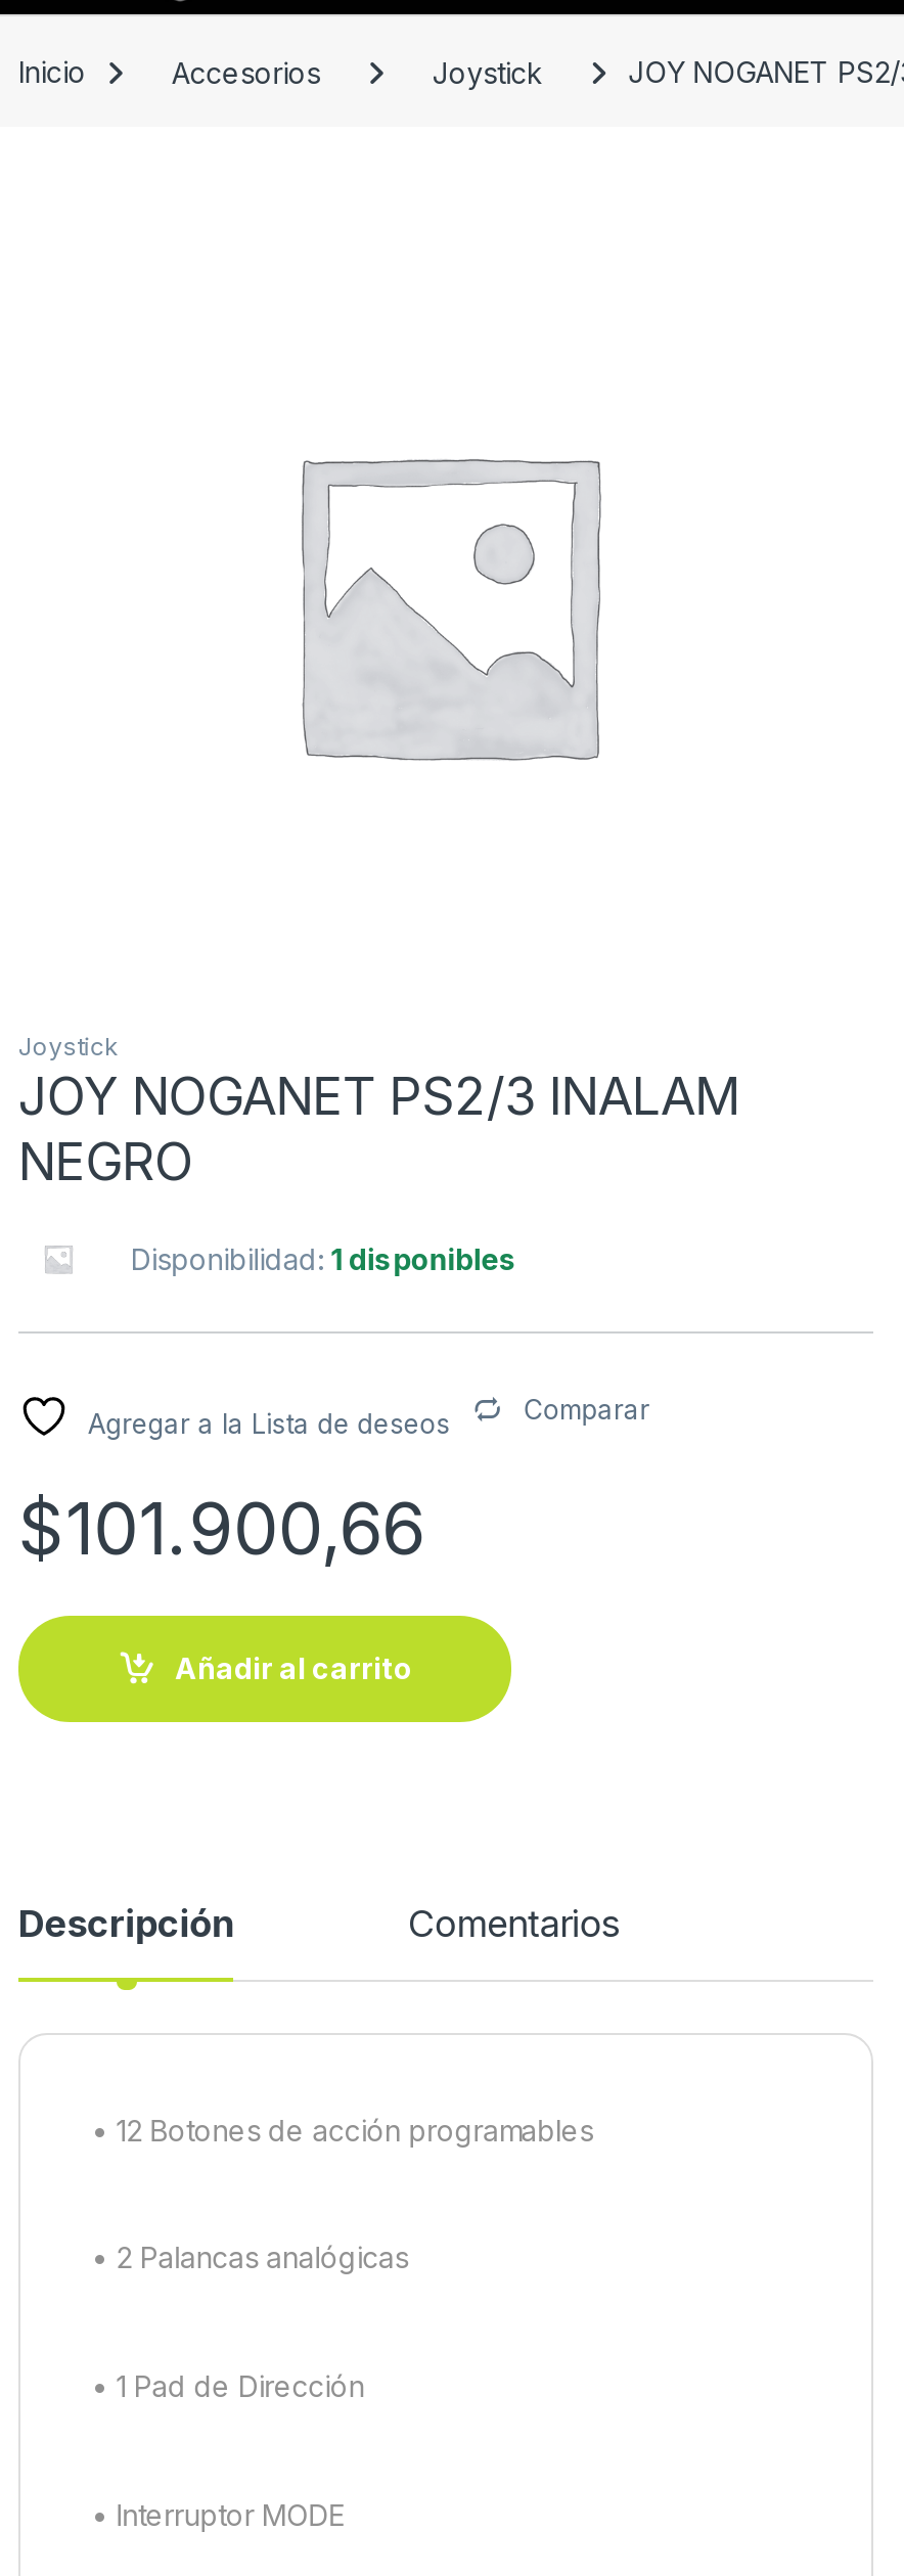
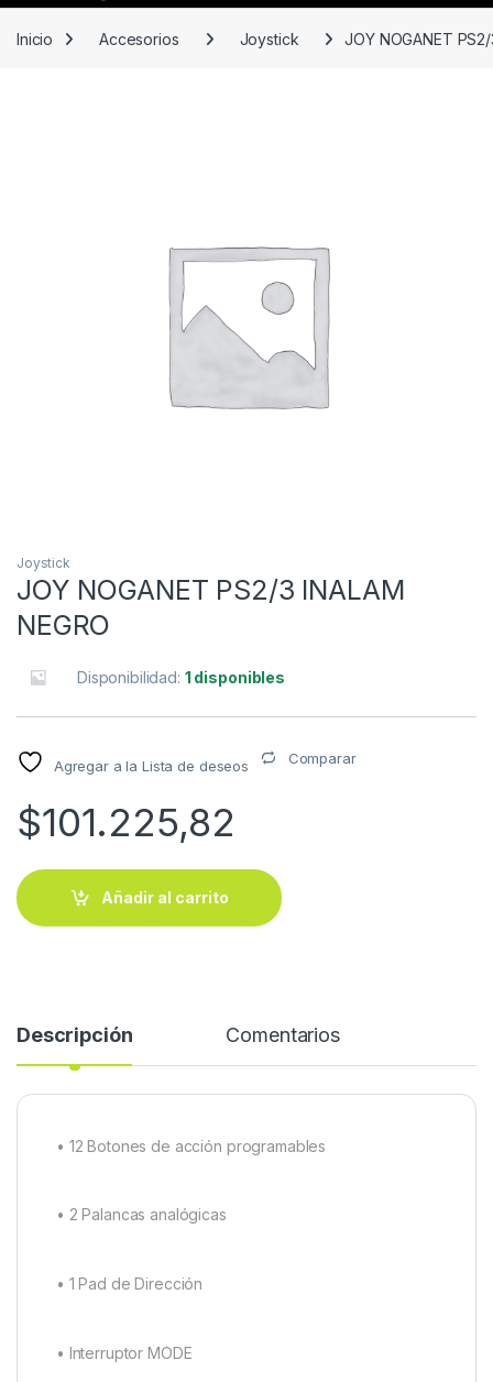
[18,1484,424,1570] $101.900,66 -> [17,798,235,844] $101.225,82

